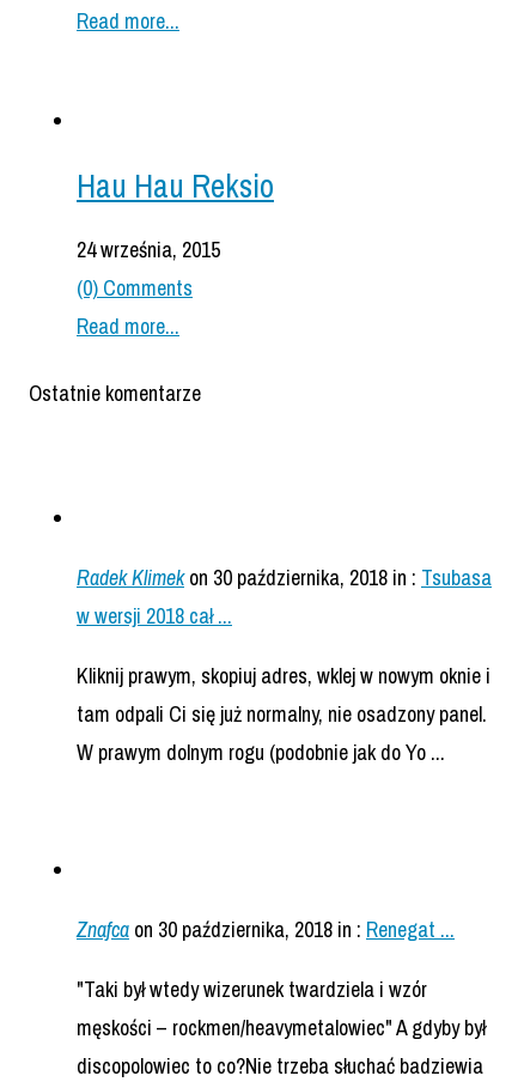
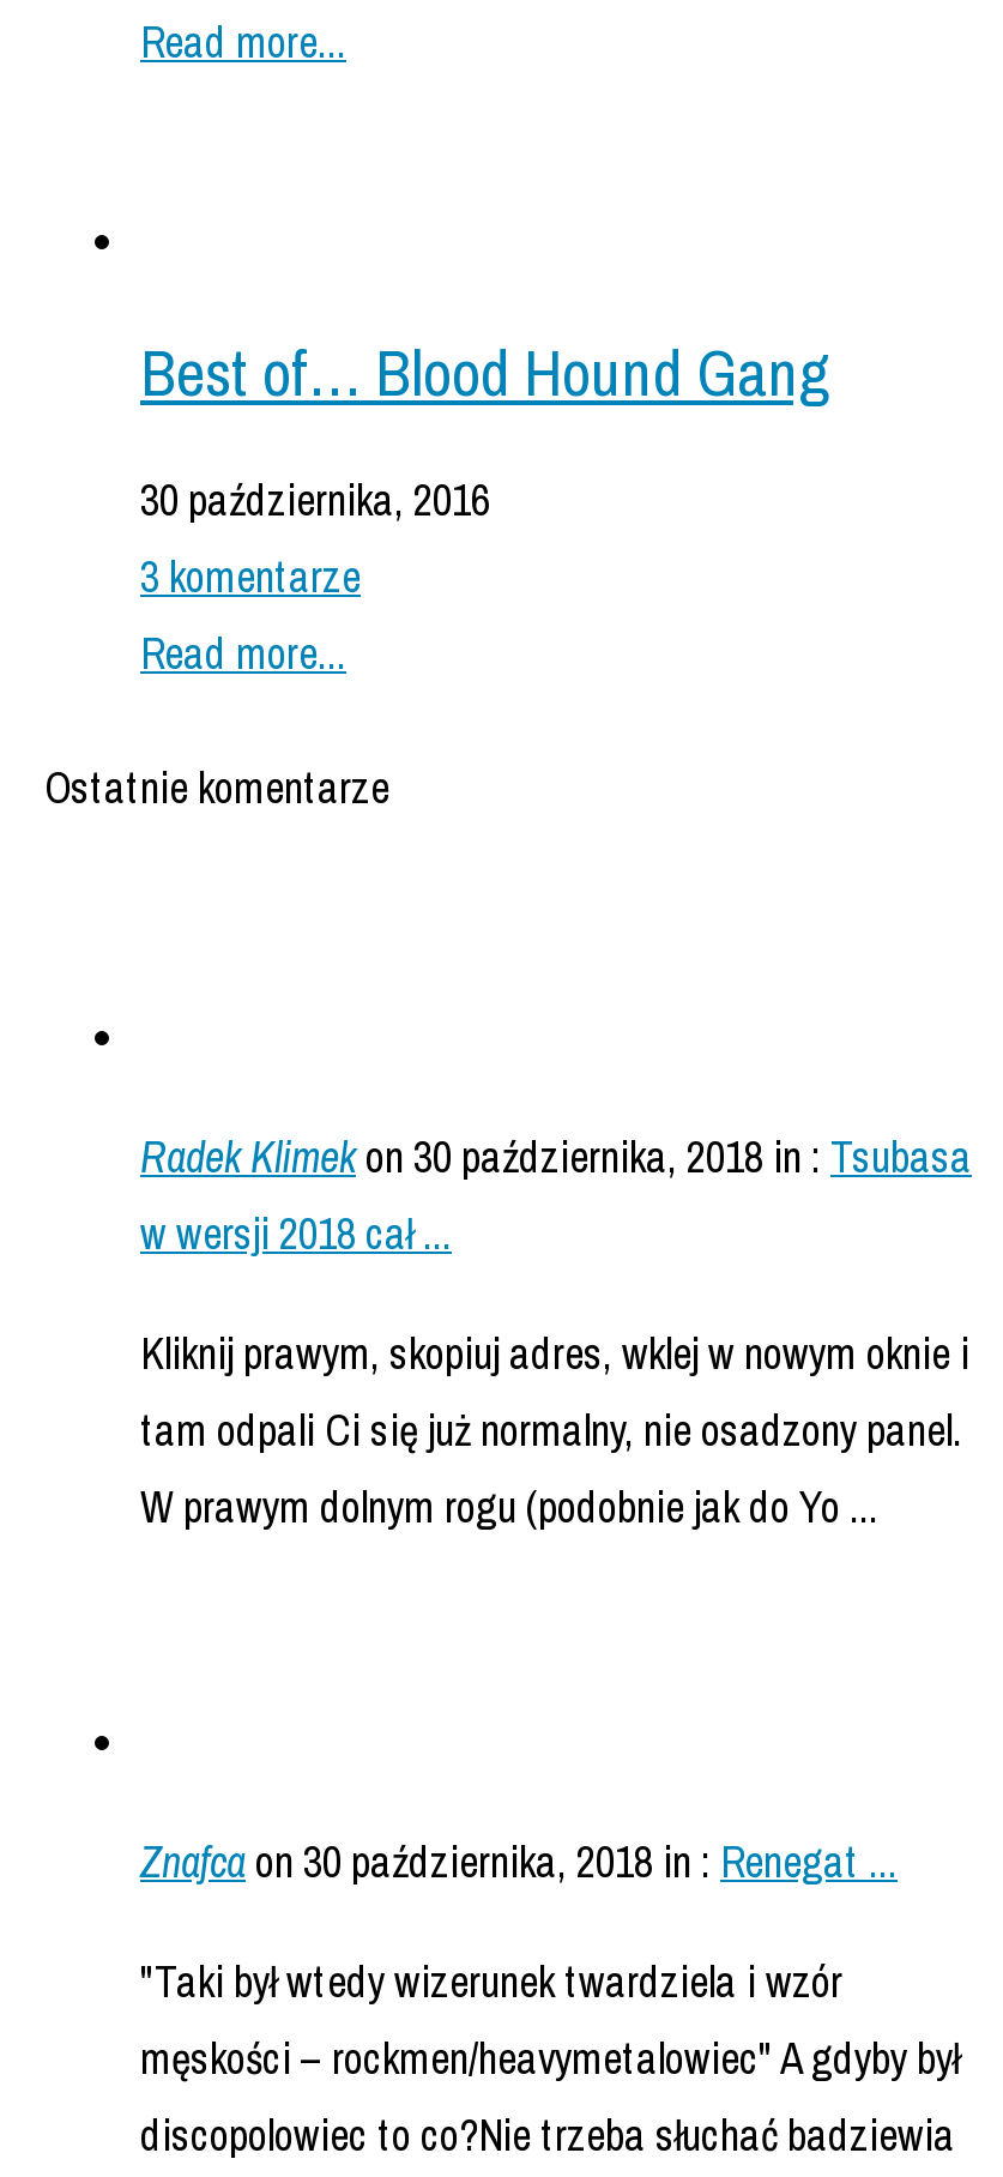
[77,164,274,207] Hau Hau Reksio -> [140,328,833,415] Best of… Blood Hound Gang
[77,235,220,303] 24 września, 2015 | (0) Comments -> [140,471,490,608] 30 października, 2016 | 3 komentarze

